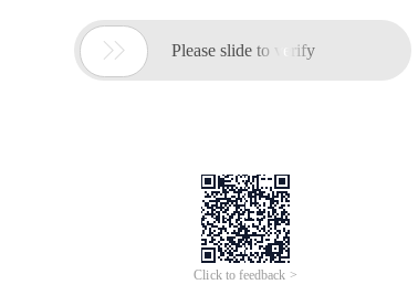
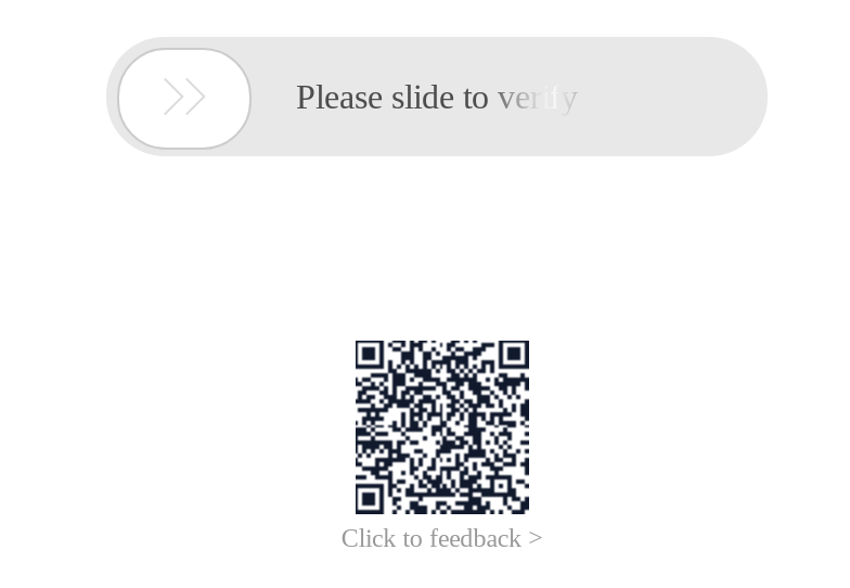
[201,173,291,264] [image] -> [353,341,531,516] [image]

